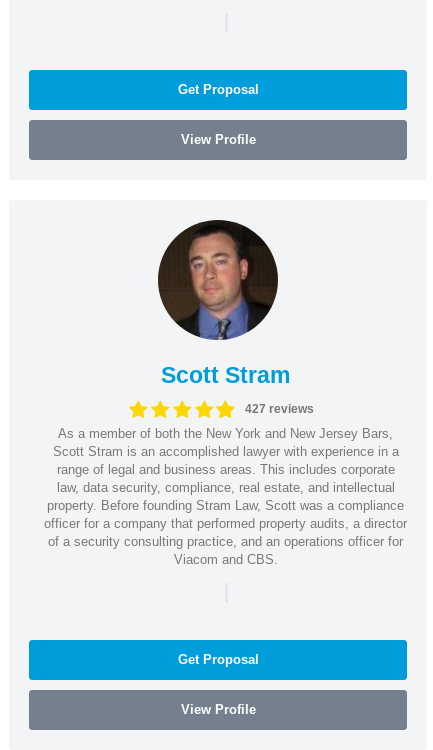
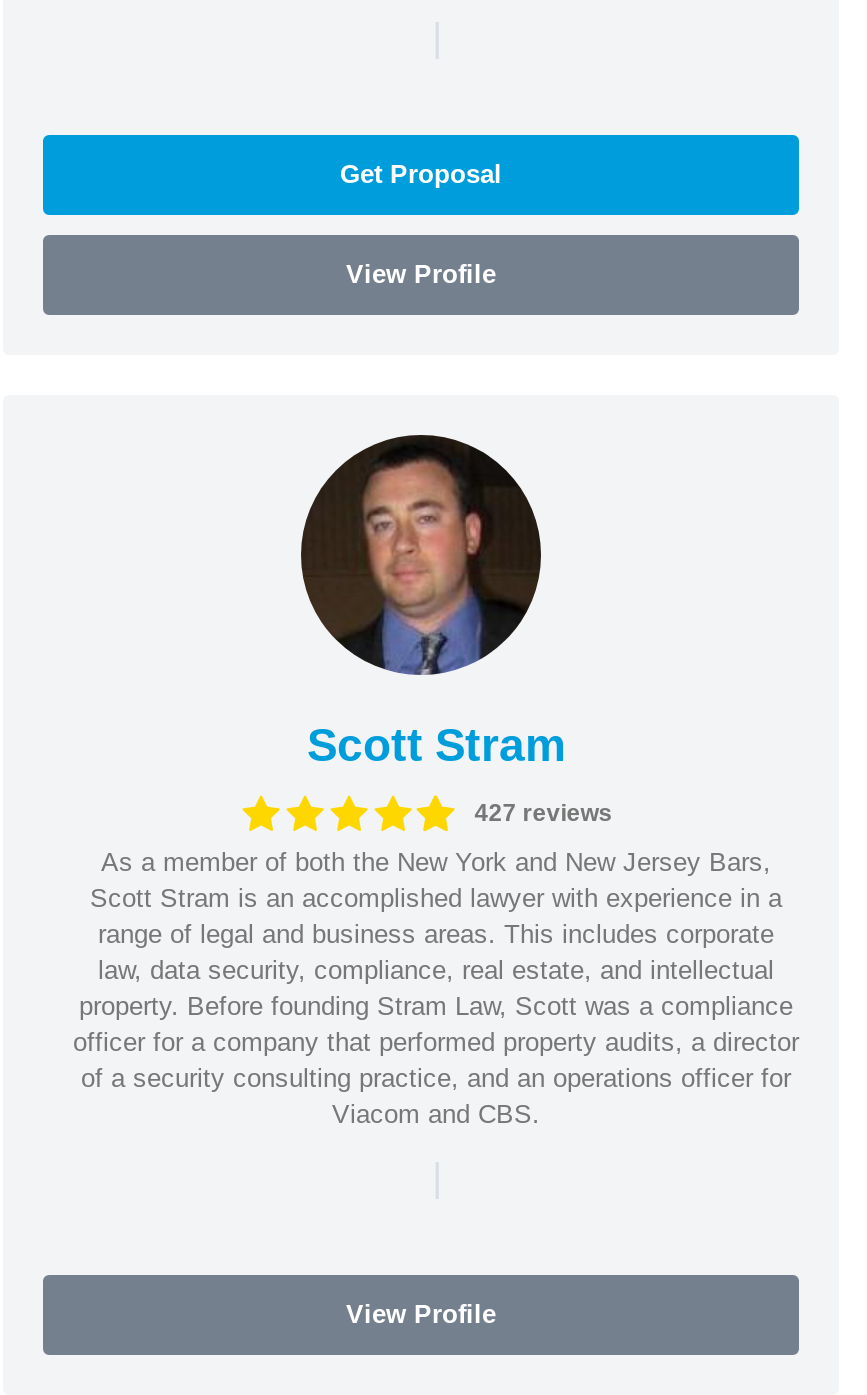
[177,652,258,667] Get Proposal -> none

